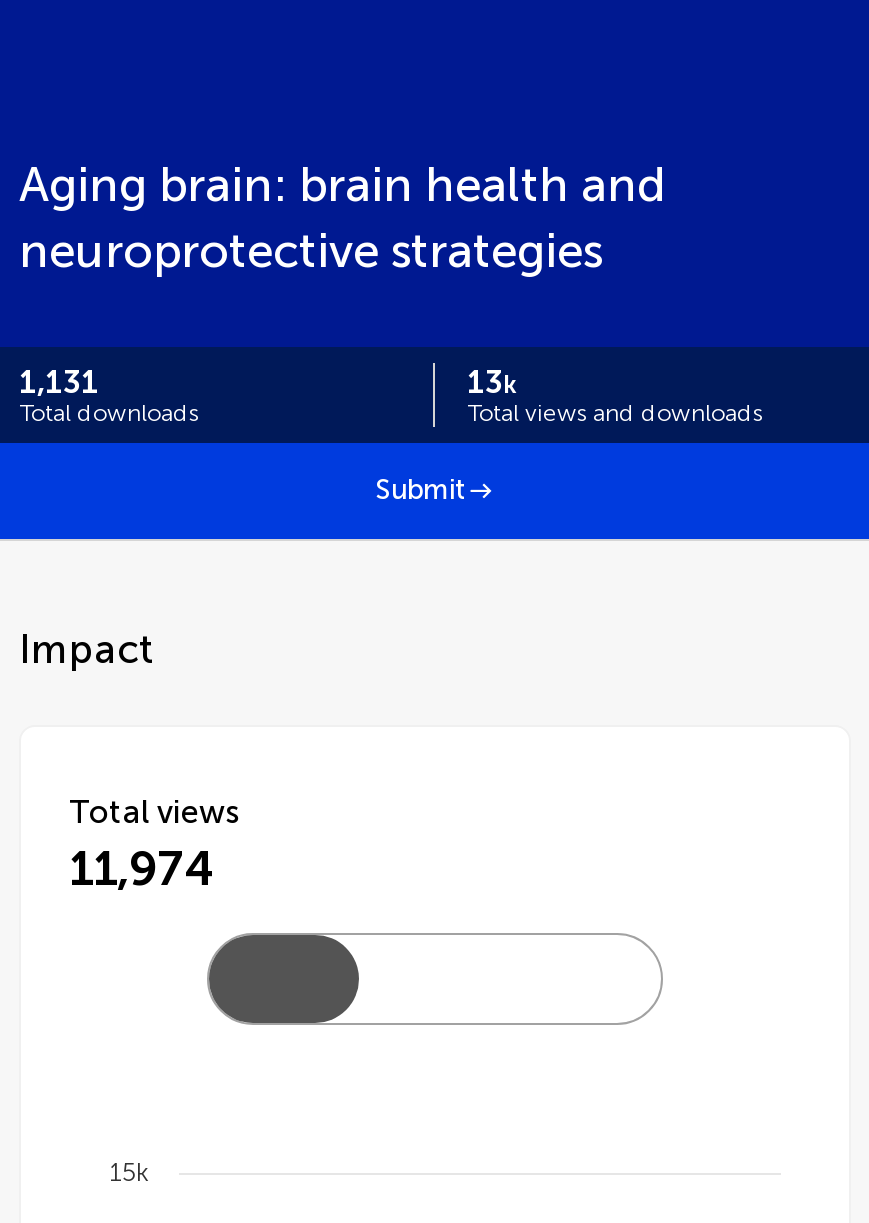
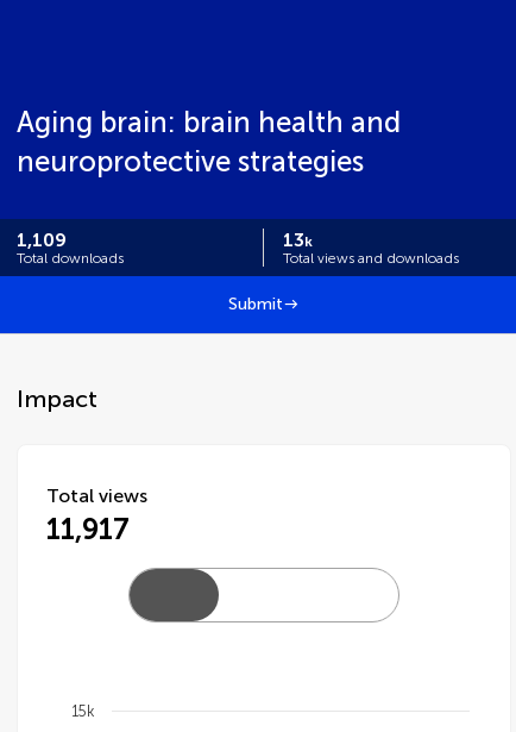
[19,363,99,401] 1,131 -> [17,229,67,251] 1,109
[69,839,215,897] 11,974 -> [46,512,130,546] 11,917

